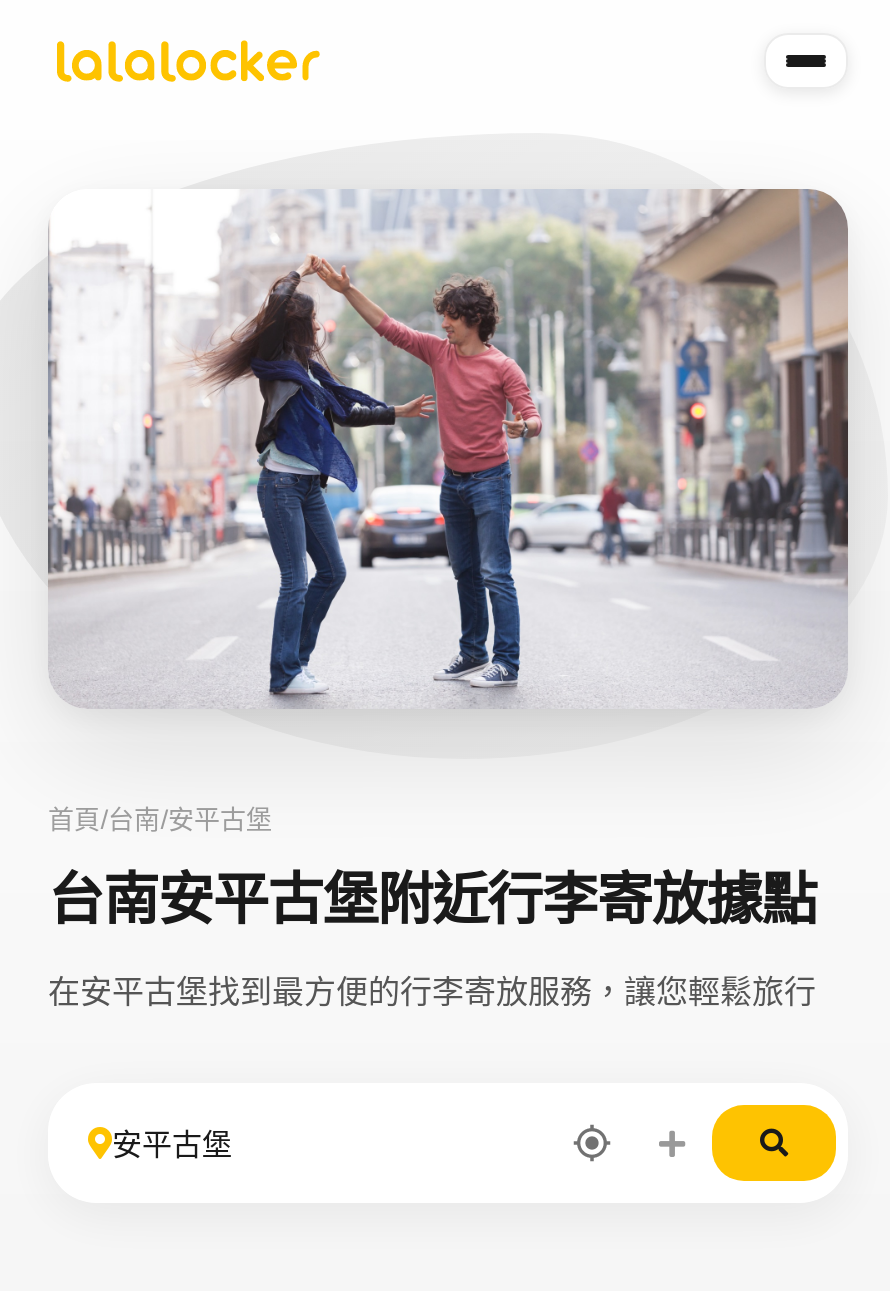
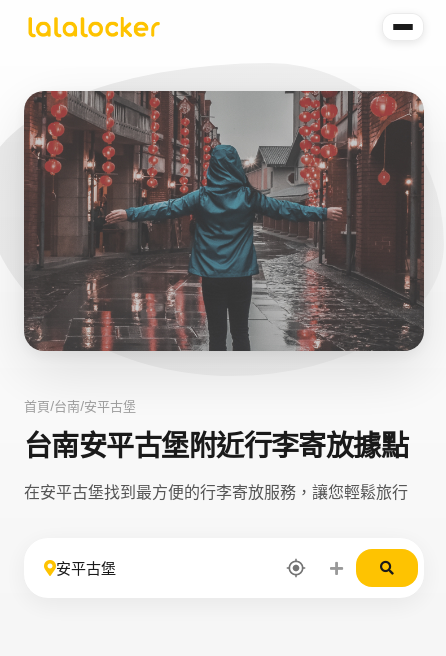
[48,189,848,709] [image] -> [23,90,425,352] [image]

